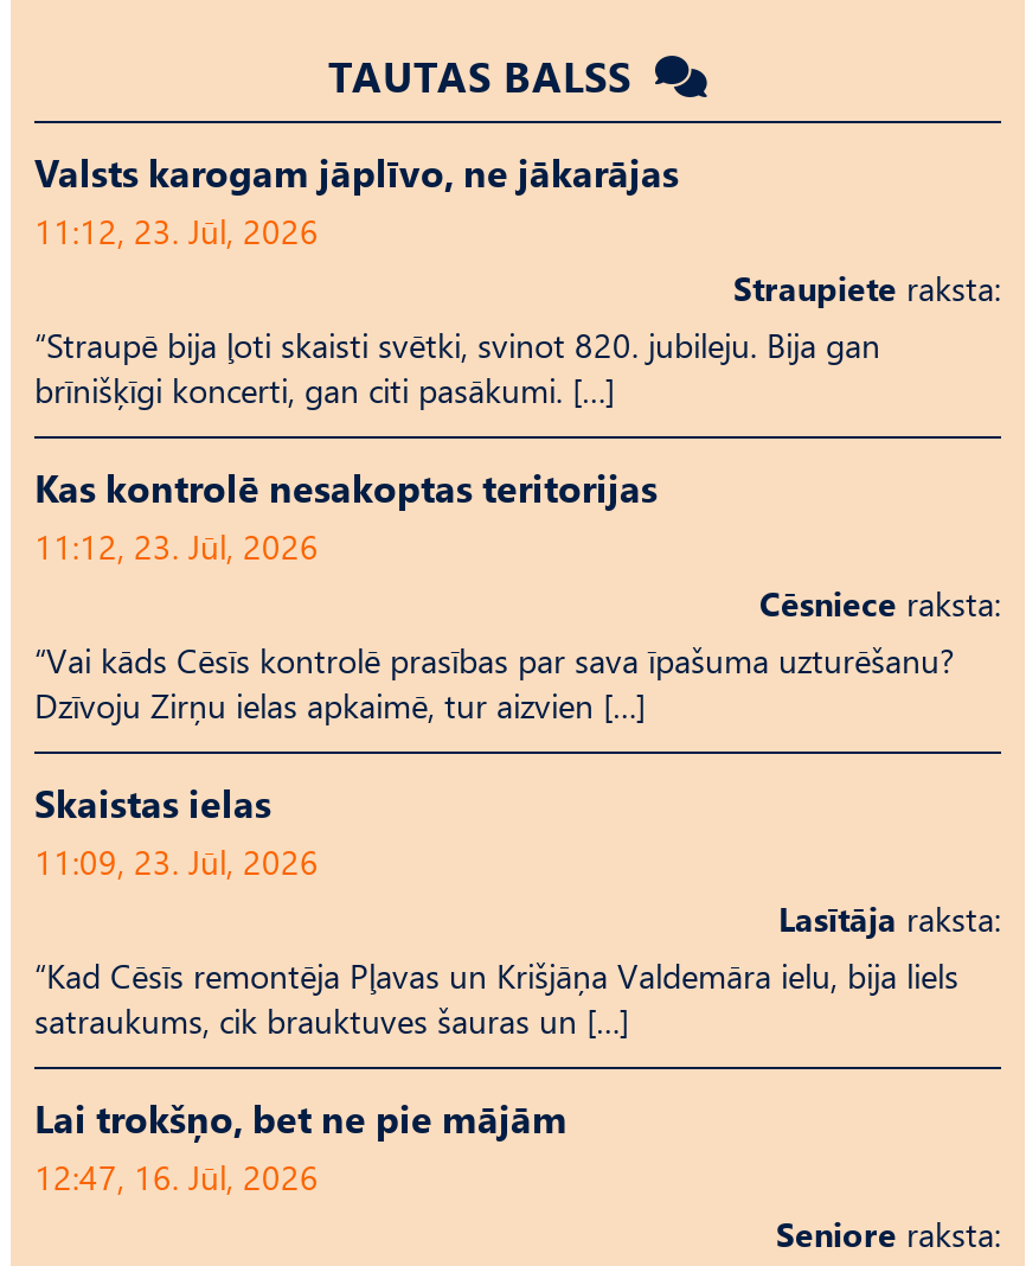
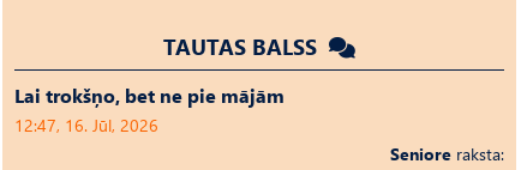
[34,146,1001,1042] Valsts karogam jāplīvo, ne jākarājas | 11:12, 23. Jūl, 2026 | Straupiete raksta: | “Straupē bija ļoti skaisti svētki, svinot 820. jubileju. Bija gan | brīnišķīgi koncerti, gan citi pasākumi. […] | Kas kontrolē nesakoptas teritorijas | 11:12, 23. Jūl, 2026 | Cēsniece raksta: | “Vai kāds Cēsīs kontrolē prasības par sava īpašuma uzturēšanu? | Dzīvoju Zirņu ielas apkaimē, tur aizvien […] | Skaistas ielas | 11:09, 23. Jūl, 2026 | Lasītāja raksta: | “Kad Cēsīs remontēja Pļavas un Krišjāņa Valdemāra ielu, bija liels | satraukums, cik brauktuves šauras un […] -> none

